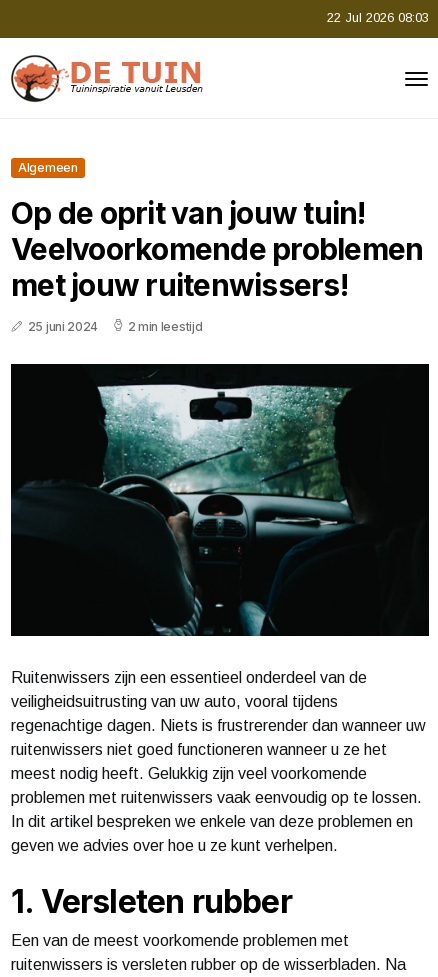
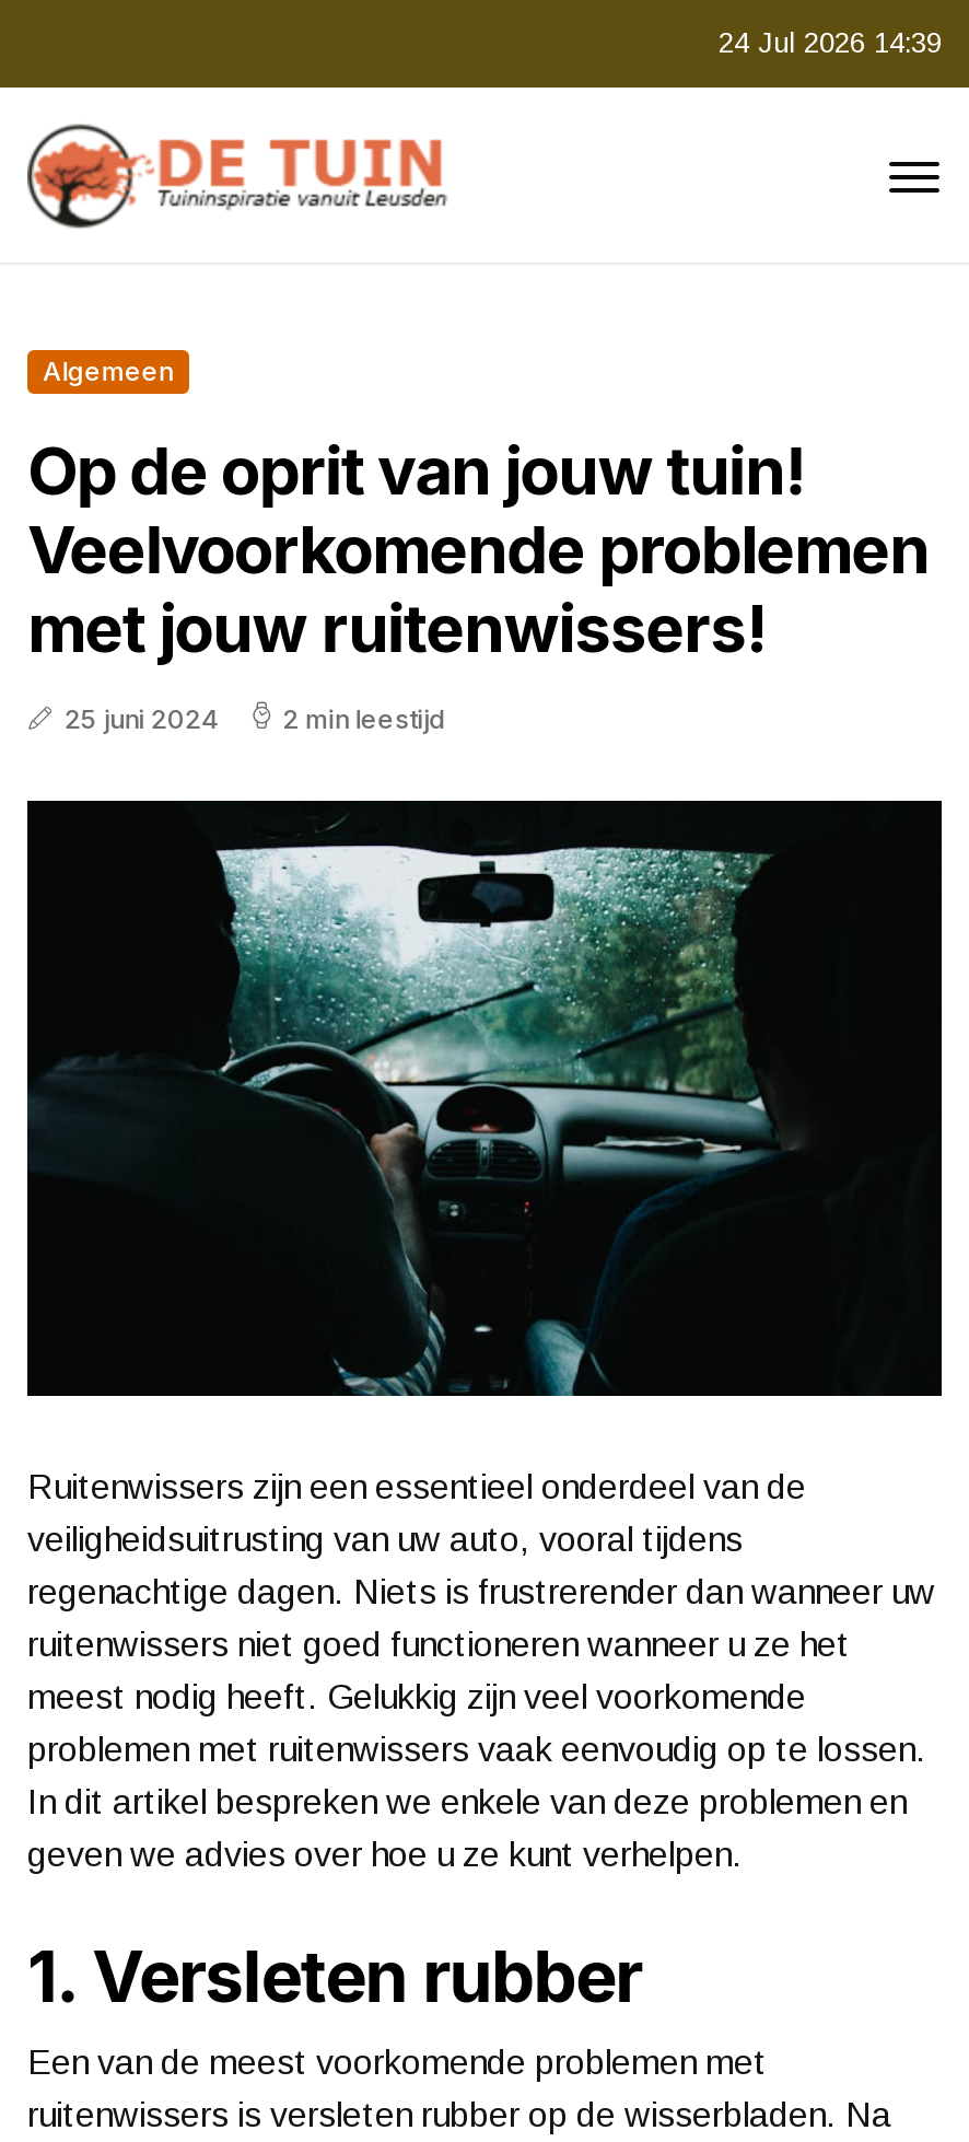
[327,10,429,25] 22 Jul 2026 08:03 -> [719,26,942,59] 24 Jul 2026 14:39

